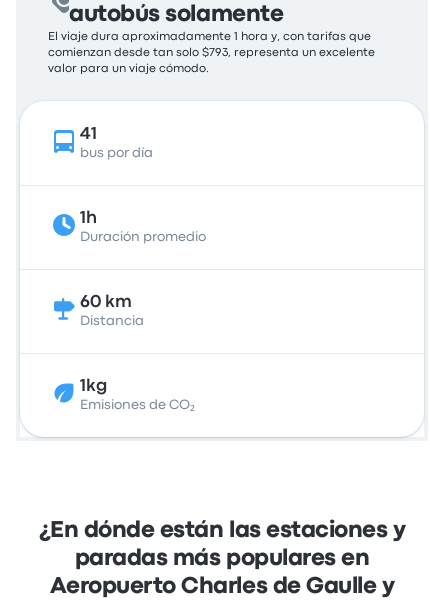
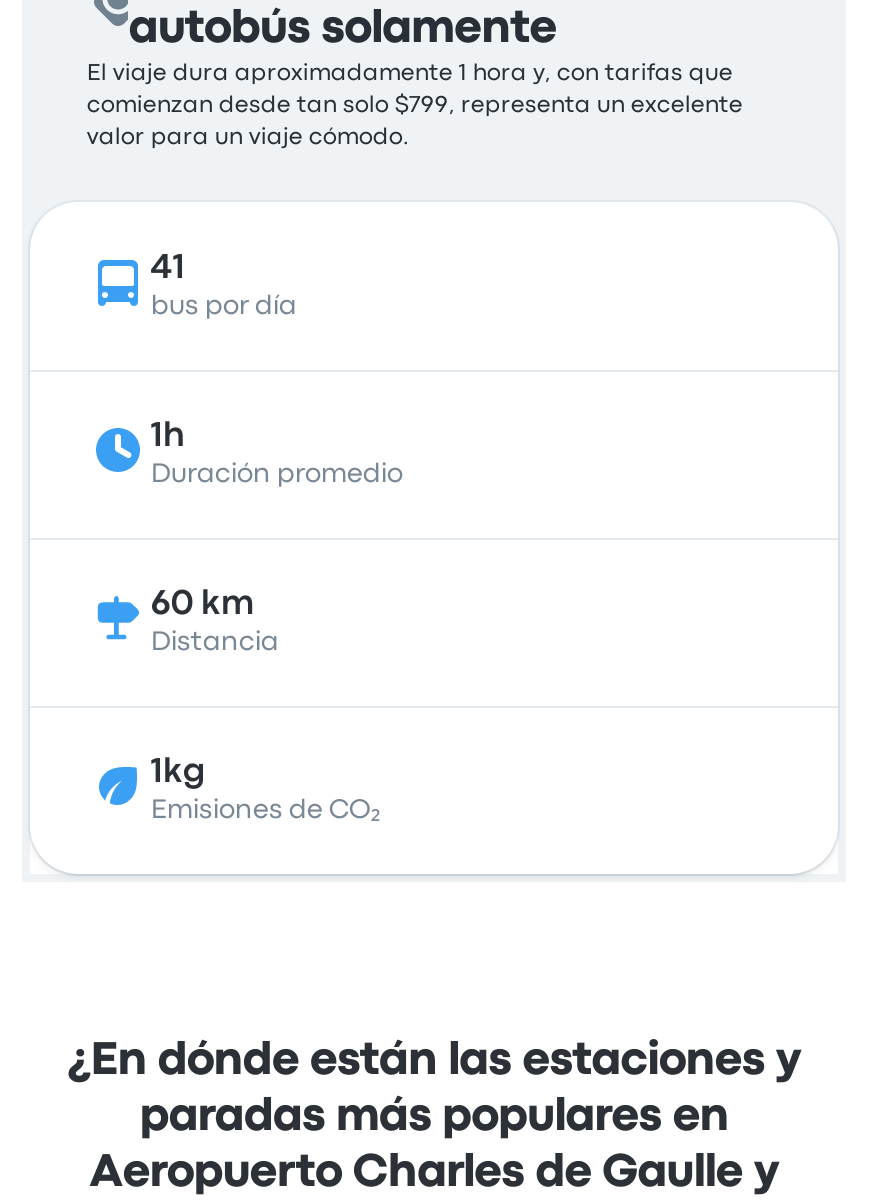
[48,48,375,58] comienzan desde tan solo $793, representa un excelente -> [87,96,743,116] comienzan desde tan solo $799, representa un excelente

